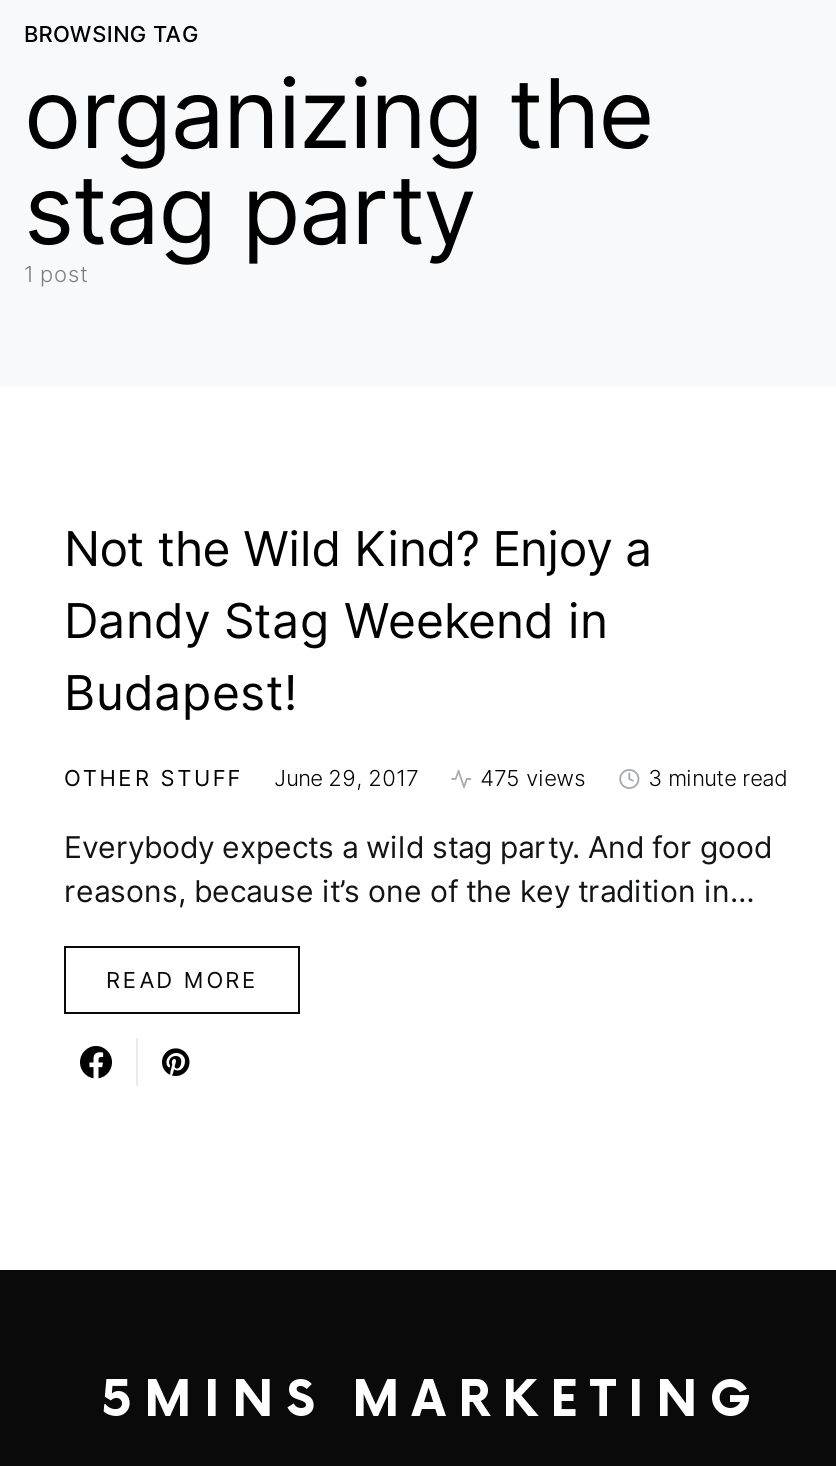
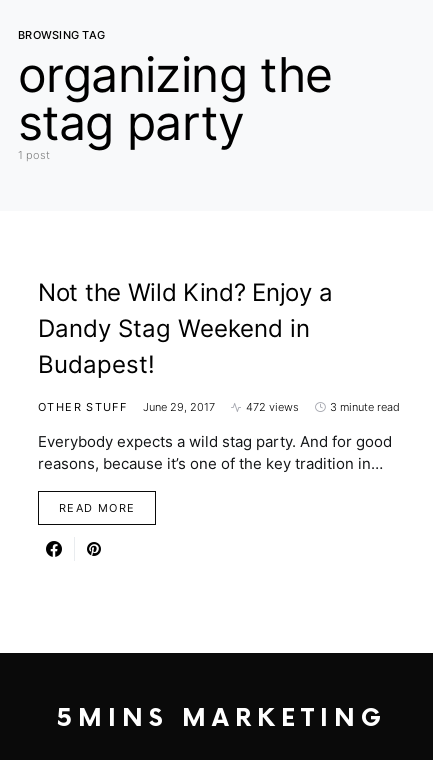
[480,764,586,792] 475 views -> [246,400,299,414] 472 views

